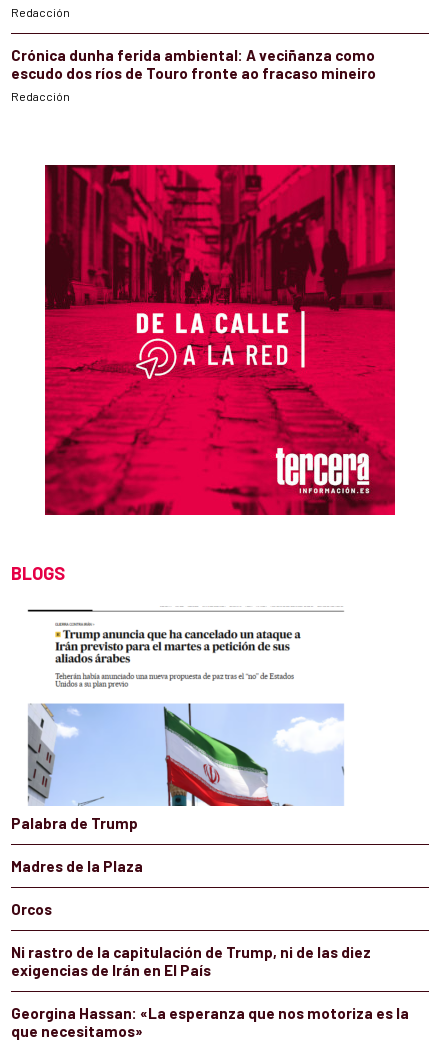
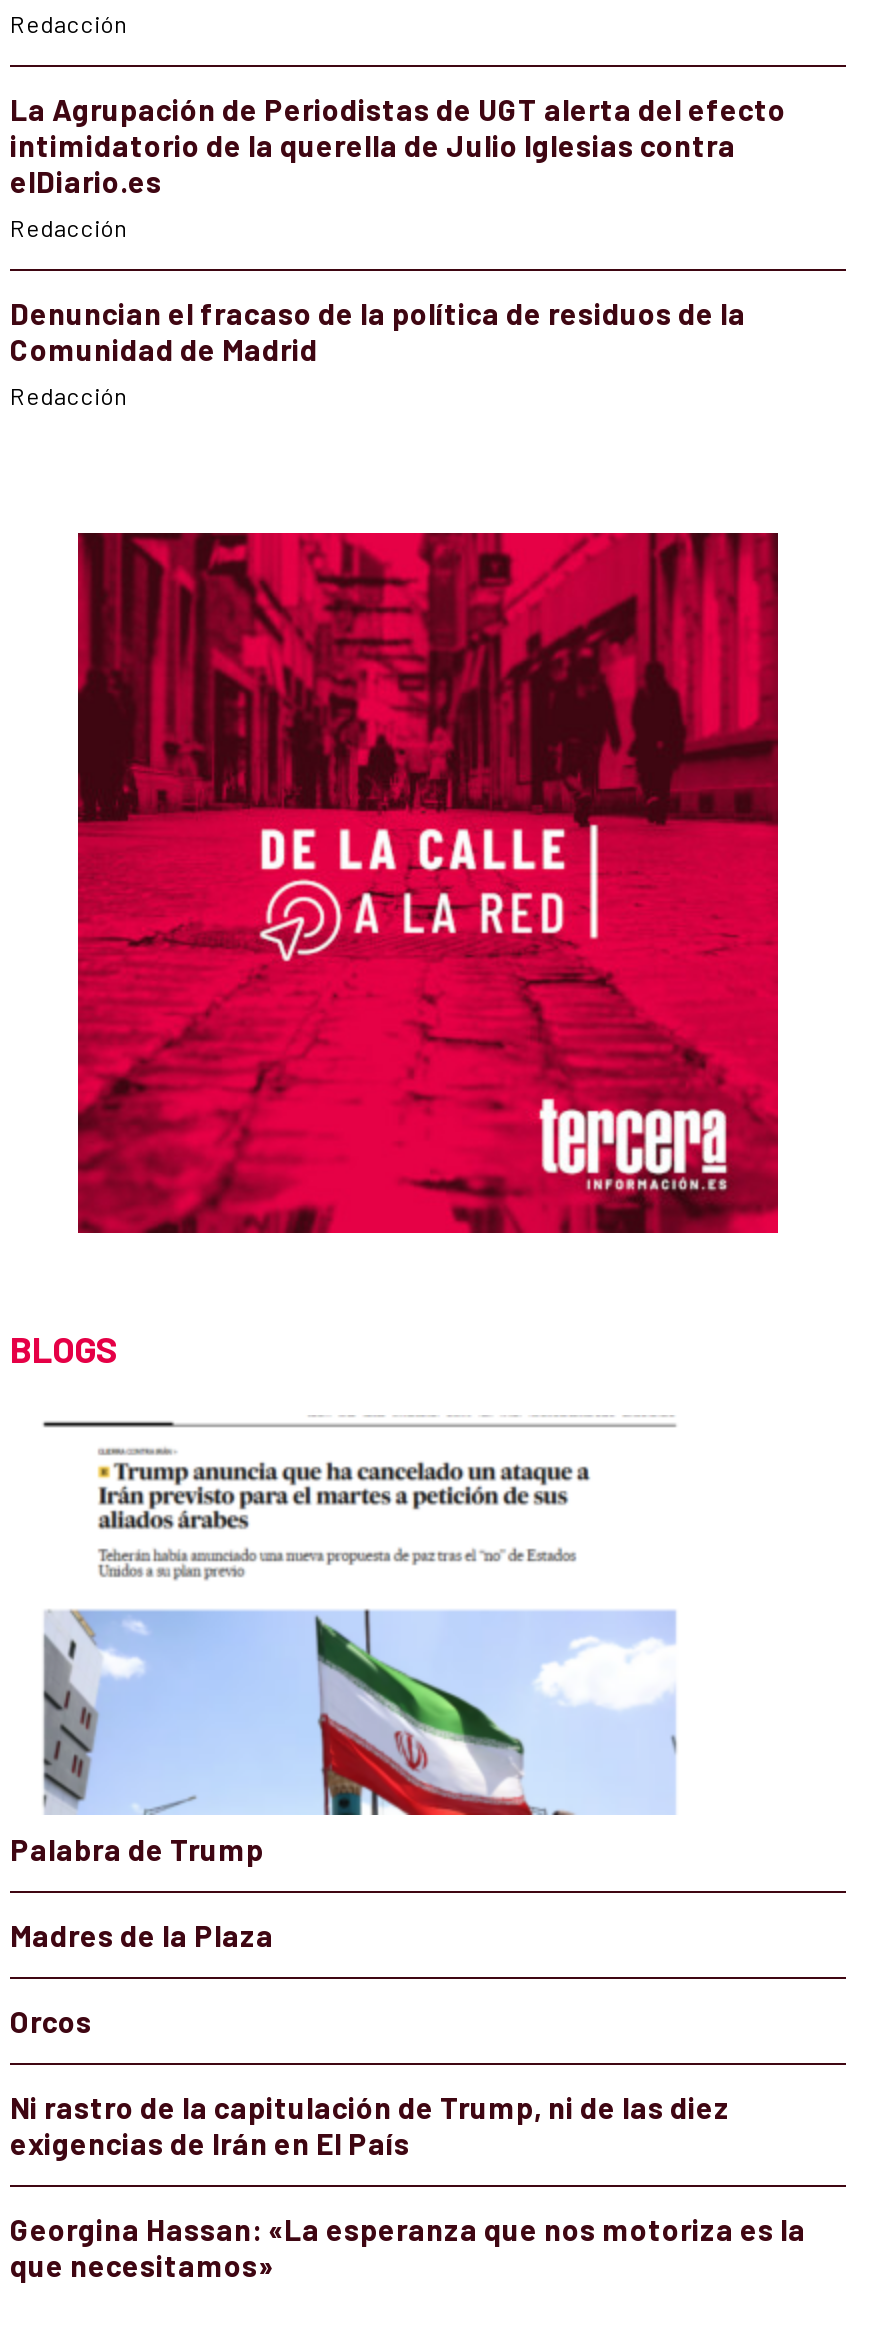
[11,46,376,82] Crónica dunha ferida ambiental: A veciñanza como | escudo dos ríos de Touro fronte ao fracaso mineiro -> [10,91,786,367] La Agrupación de Periodistas de UGT alerta del efecto | intimidatorio de la querella de Julio Iglesias contra | elDiario.es | Redacción | Denuncian el fracaso de la política de residuos de la | Comunidad de Madrid

